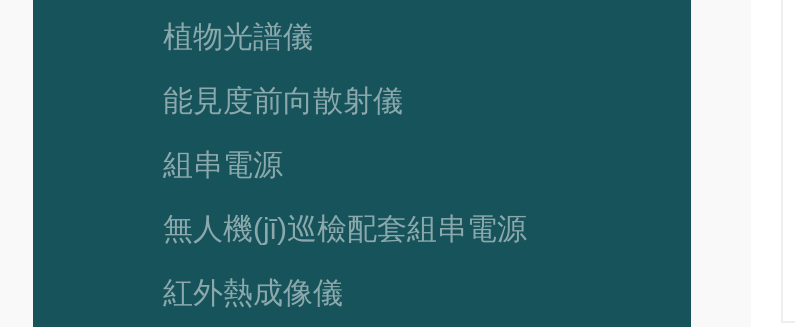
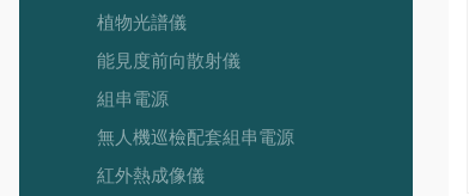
[163,211,527,245] 無人機(jī)巡檢配套組串電源 -> [97,127,294,147] 無人機巡檢配套組串電源

